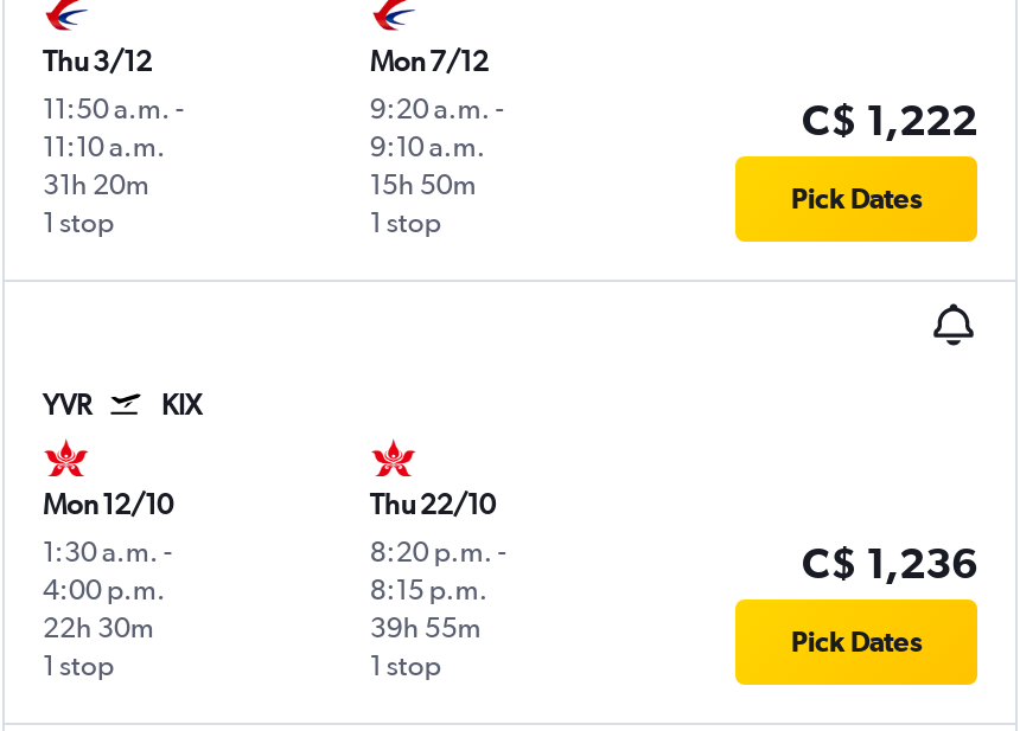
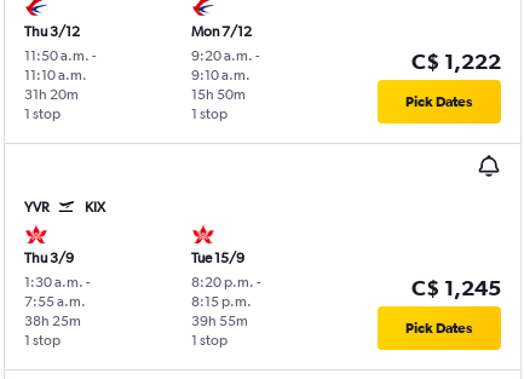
[43,488,173,522] Mon 12/10 -> [24,250,74,267] Thu 3/9
[370,488,496,522] Thu 22/10 -> [191,250,244,267] Tue 15/9
[802,538,977,586] C$ 1,236 -> [411,275,501,299] C$ 1,245
[43,574,166,607] 4:00 p.m. -> [24,293,86,310] 7:55 a.m.
[43,612,154,645] 22h 30m -> [24,313,81,329] 38h 25m

